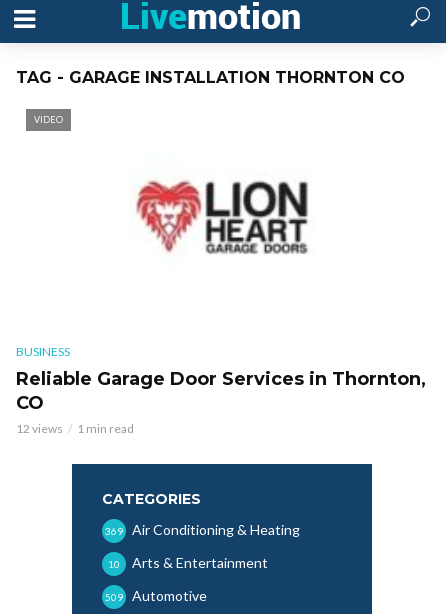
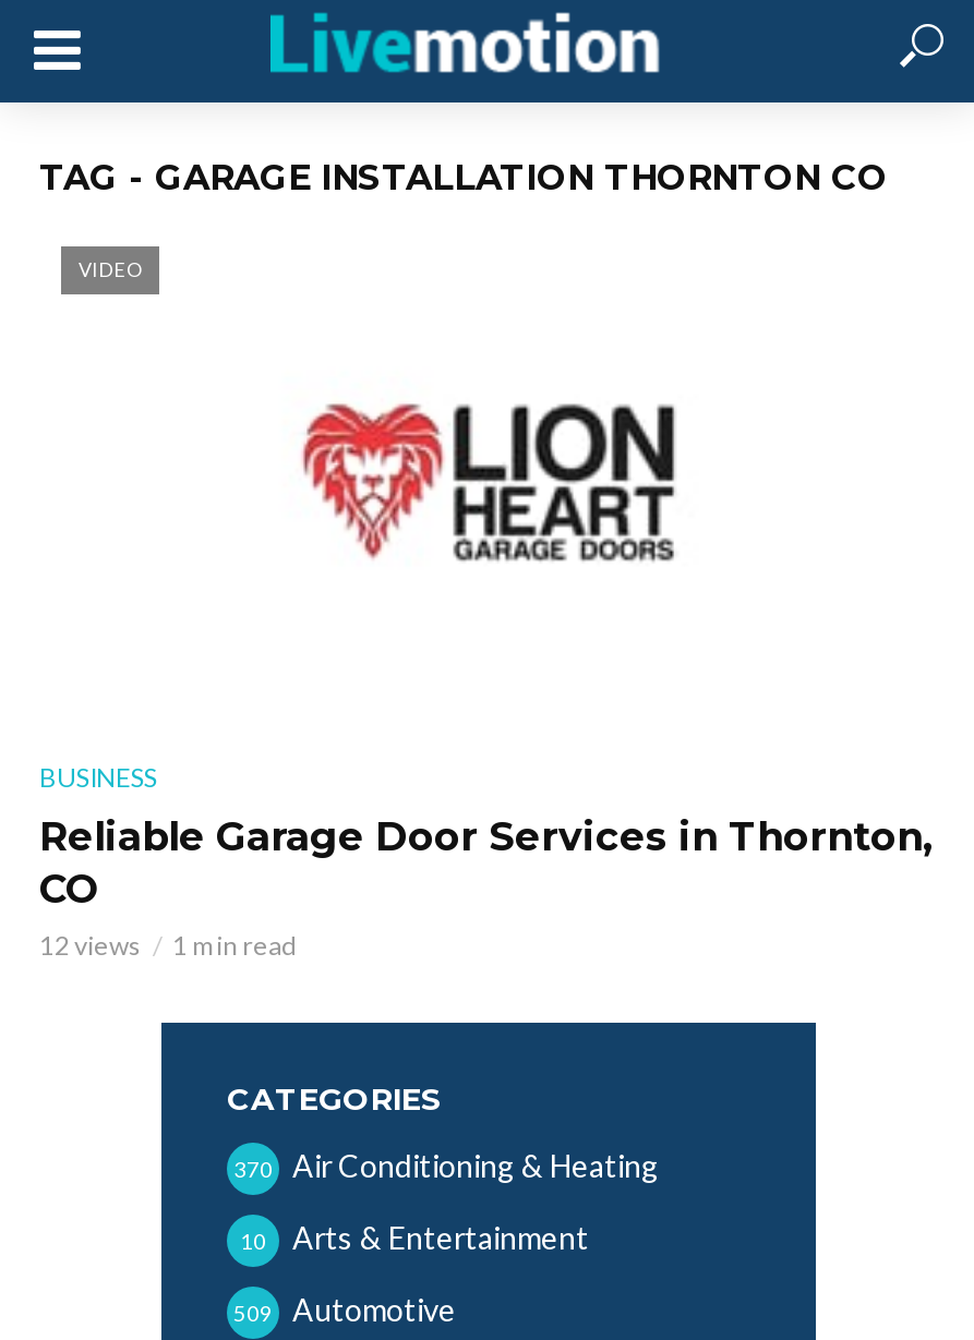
[105,521,300,538] 369 Air Conditioning & Heating -> [233,1148,659,1185] 370 Air Conditioning & Heating

